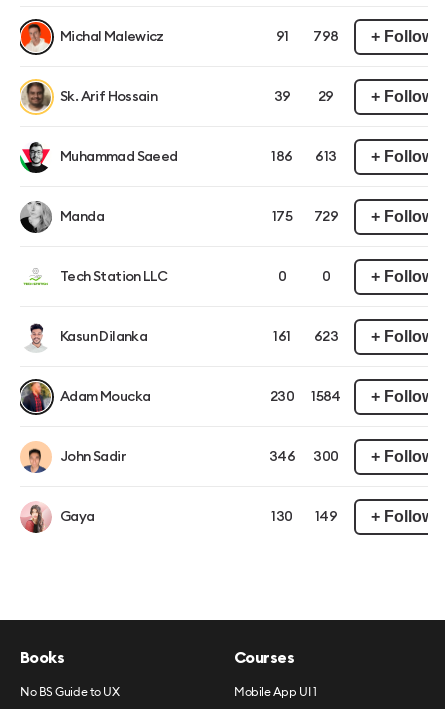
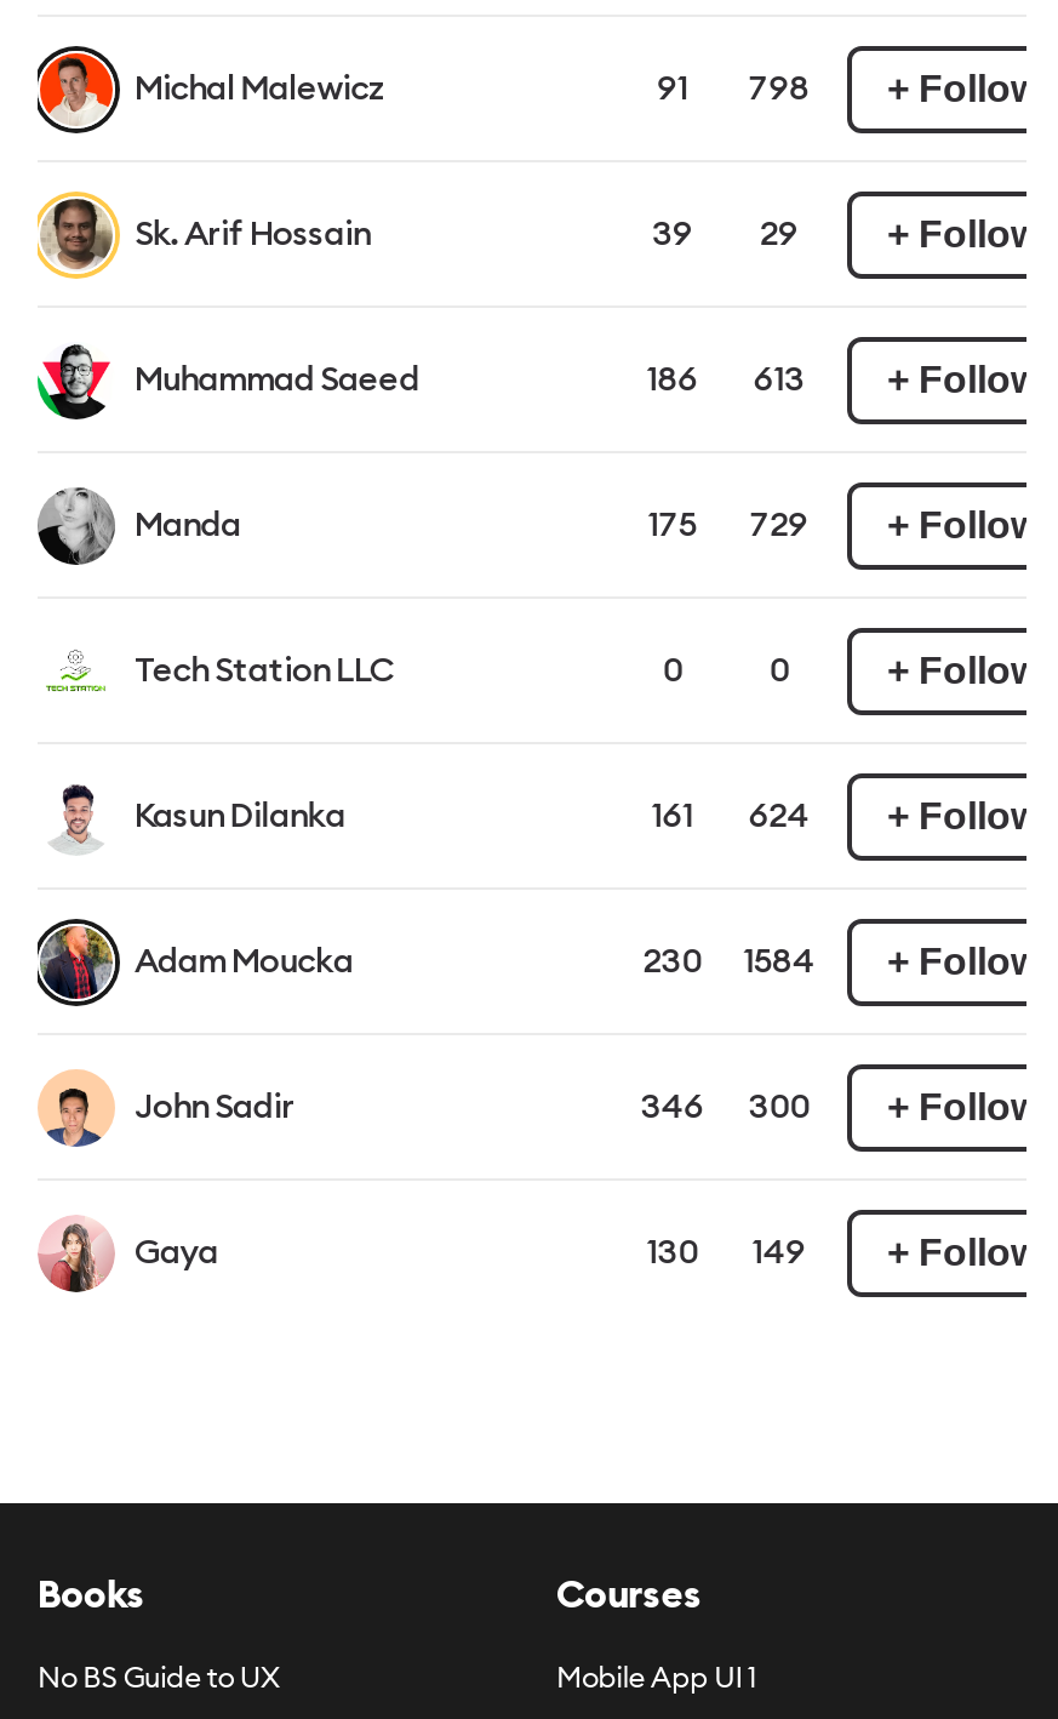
[273,329,338,343] 161 623 -> [652,799,810,833] 161 624

